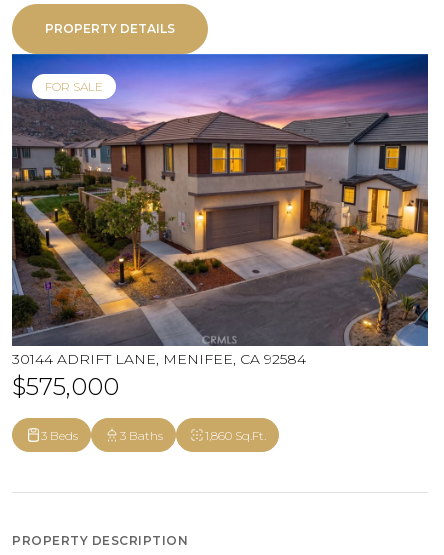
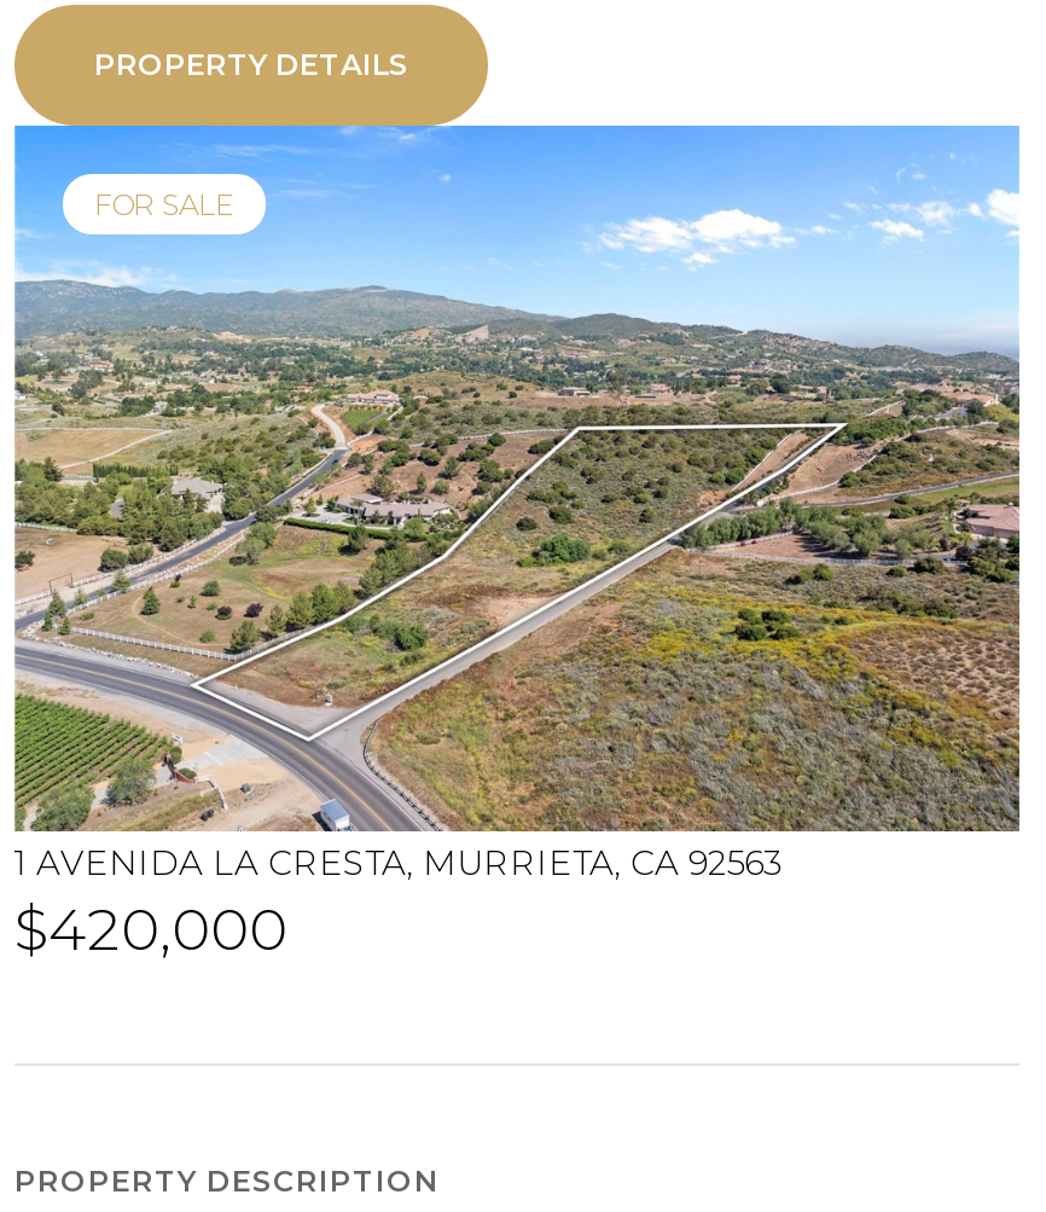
[11,53,429,442] [image] | 30144 ADRIFT LANE, MENIFEE, CA 92584 | $575,000 | 3 Beds | 3 Baths | 1,860 Sq.Ft. -> [12,123,1022,964] [image] | 1 AVENIDA LA CRESTA, MURRIETA, CA 92563 | $420,000

